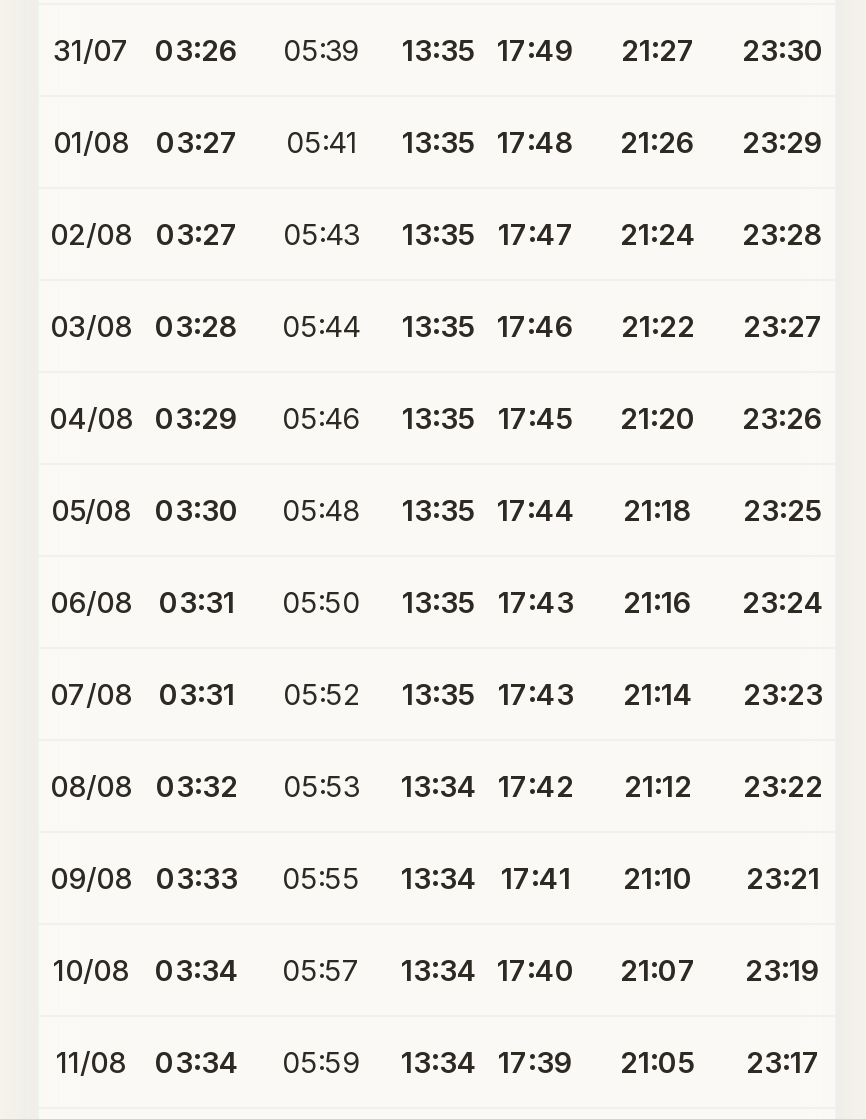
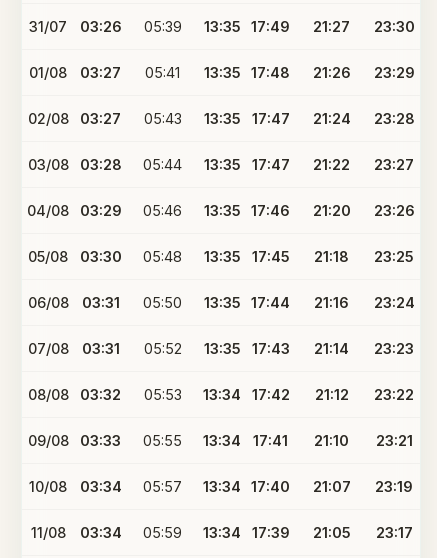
[50,309,823,343] 03/08 03:28 05:44 13:35 17:46 21:22 23:27 -> [27,156,414,173] 03/08 03:28 05:44 13:35 17:47 21:22 23:27
[49,401,824,435] 04/08 03:29 05:46 13:35 17:45 21:20 23:26 -> [27,202,414,219] 04/08 03:29 05:46 13:35 17:46 21:20 23:26
[51,493,823,527] 05/08 03:30 05:48 13:35 17:44 21:18 23:25 -> [28,248,414,265] 05/08 03:30 05:48 13:35 17:45 21:18 23:25
[50,585,824,619] 06/08 03:31 05:50 13:35 17:43 21:16 23:24 -> [27,294,414,311] 06/08 03:31 05:50 13:35 17:44 21:16 23:24

